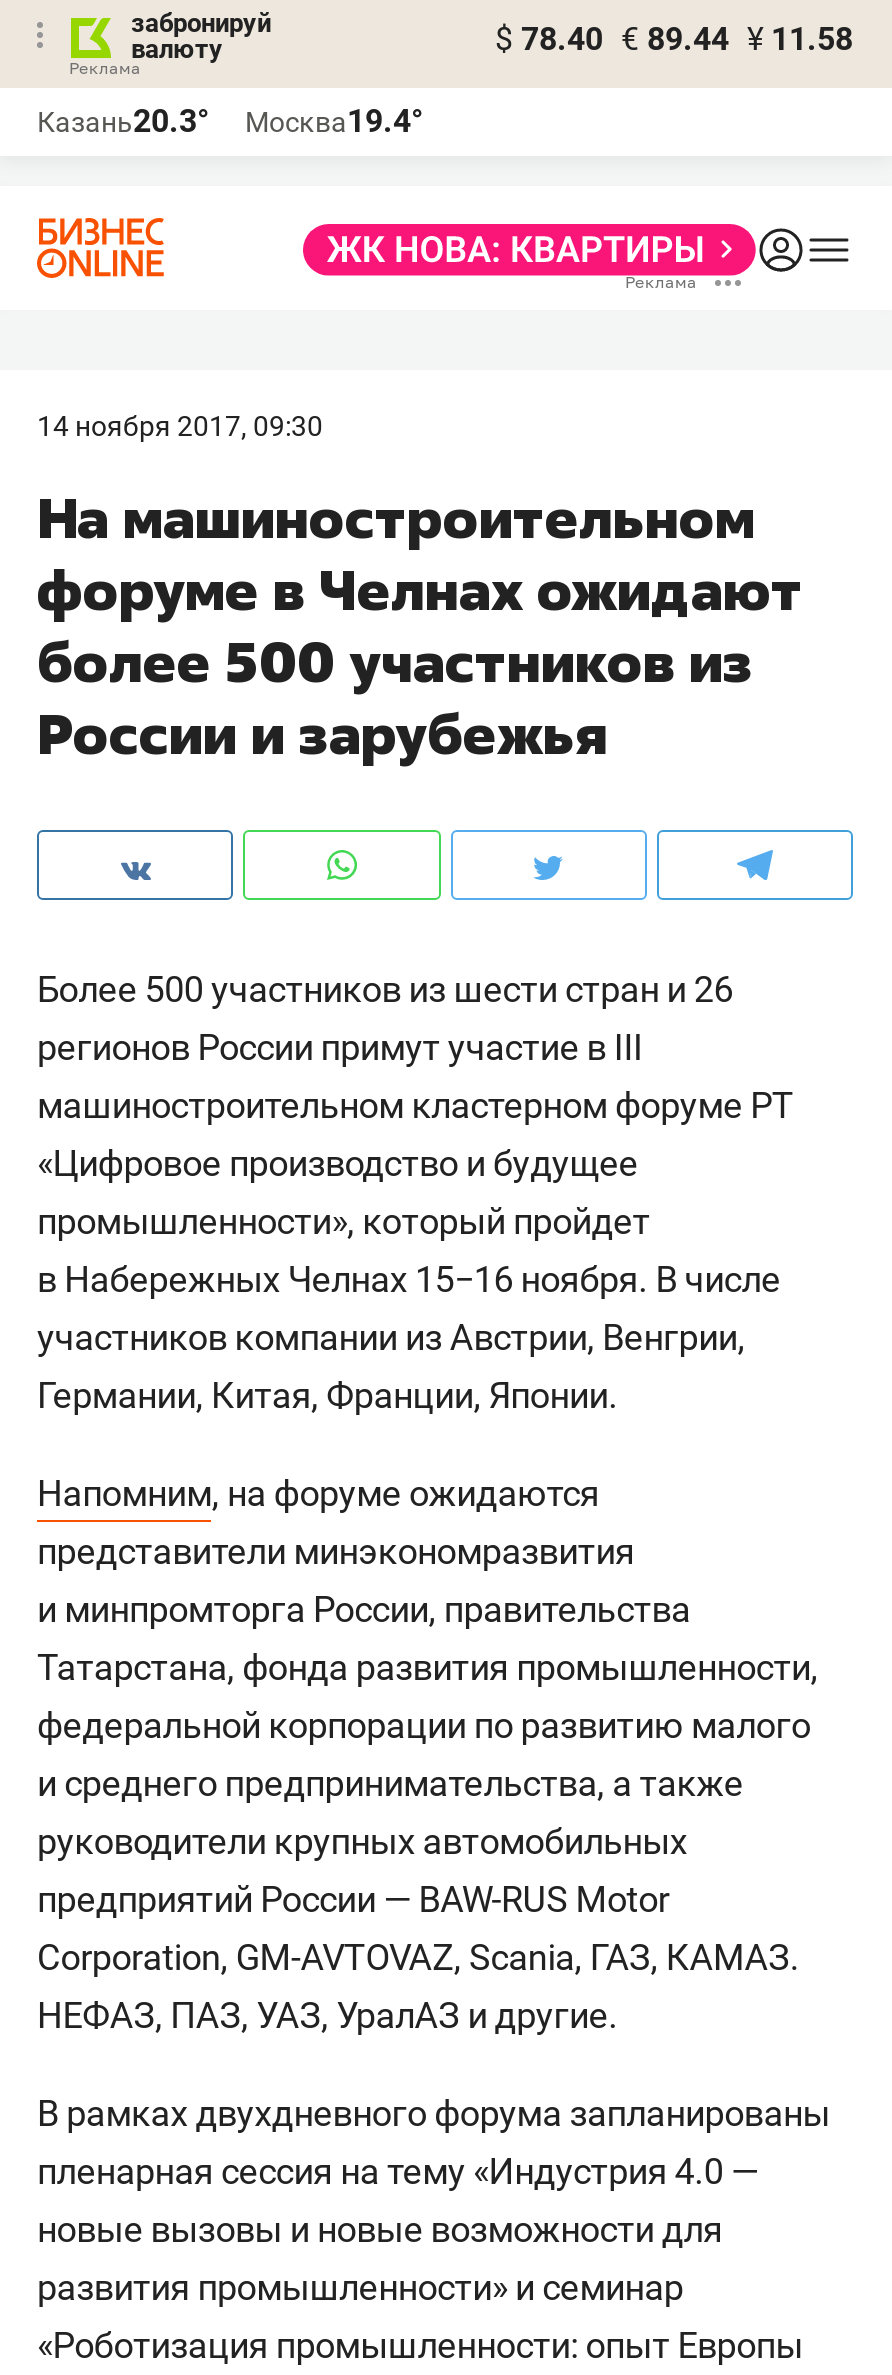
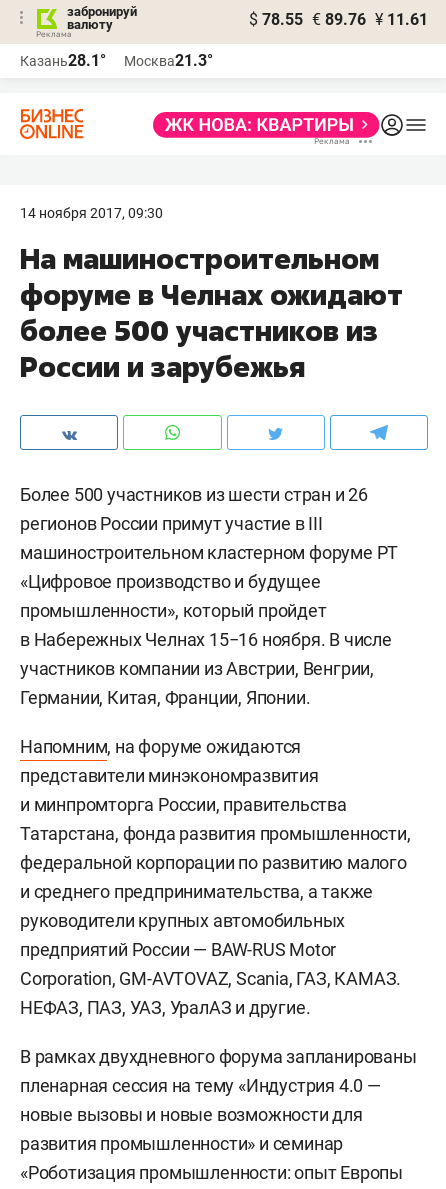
[495,20,853,58] $ 78.40 € 89.44 ¥ 11.58 -> [249,10,428,29] $ 78.55 € 89.76 ¥ 11.61
[37,102,209,140] Казань20.3° -> [20,51,106,70] Казань28.1°
[245,102,423,140] Москва19.4° -> [124,51,213,70] Москва21.3°

